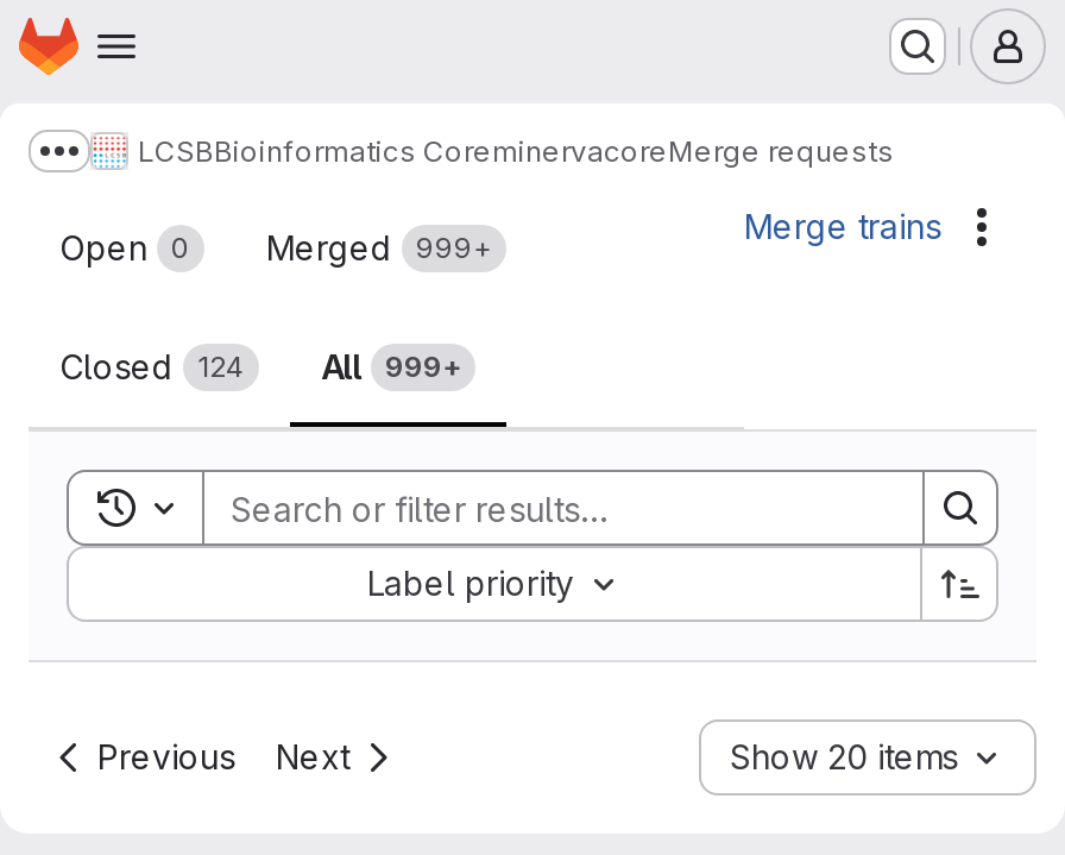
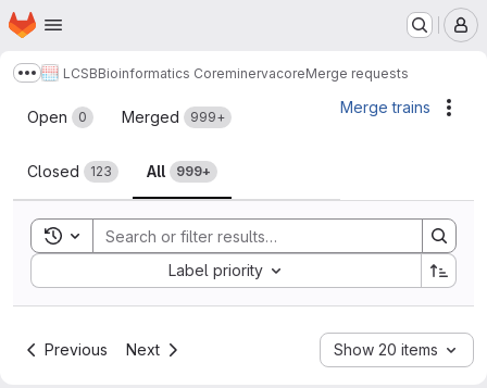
[59,346,245,386] Closed 124 -> [27,162,112,180] Closed 123

